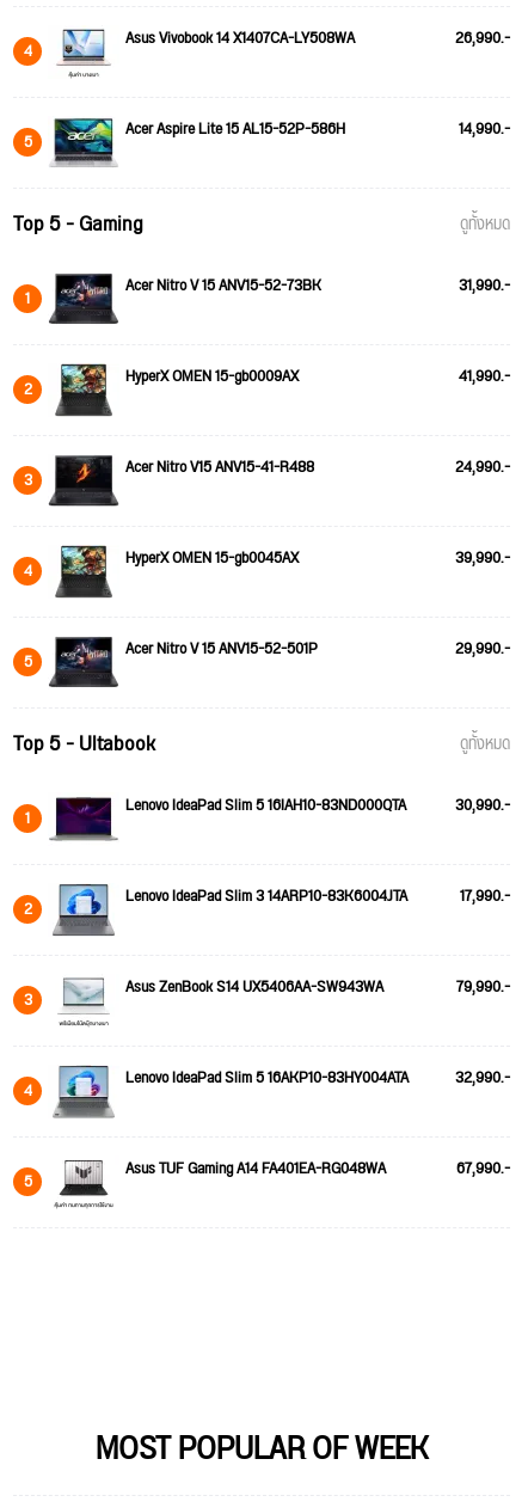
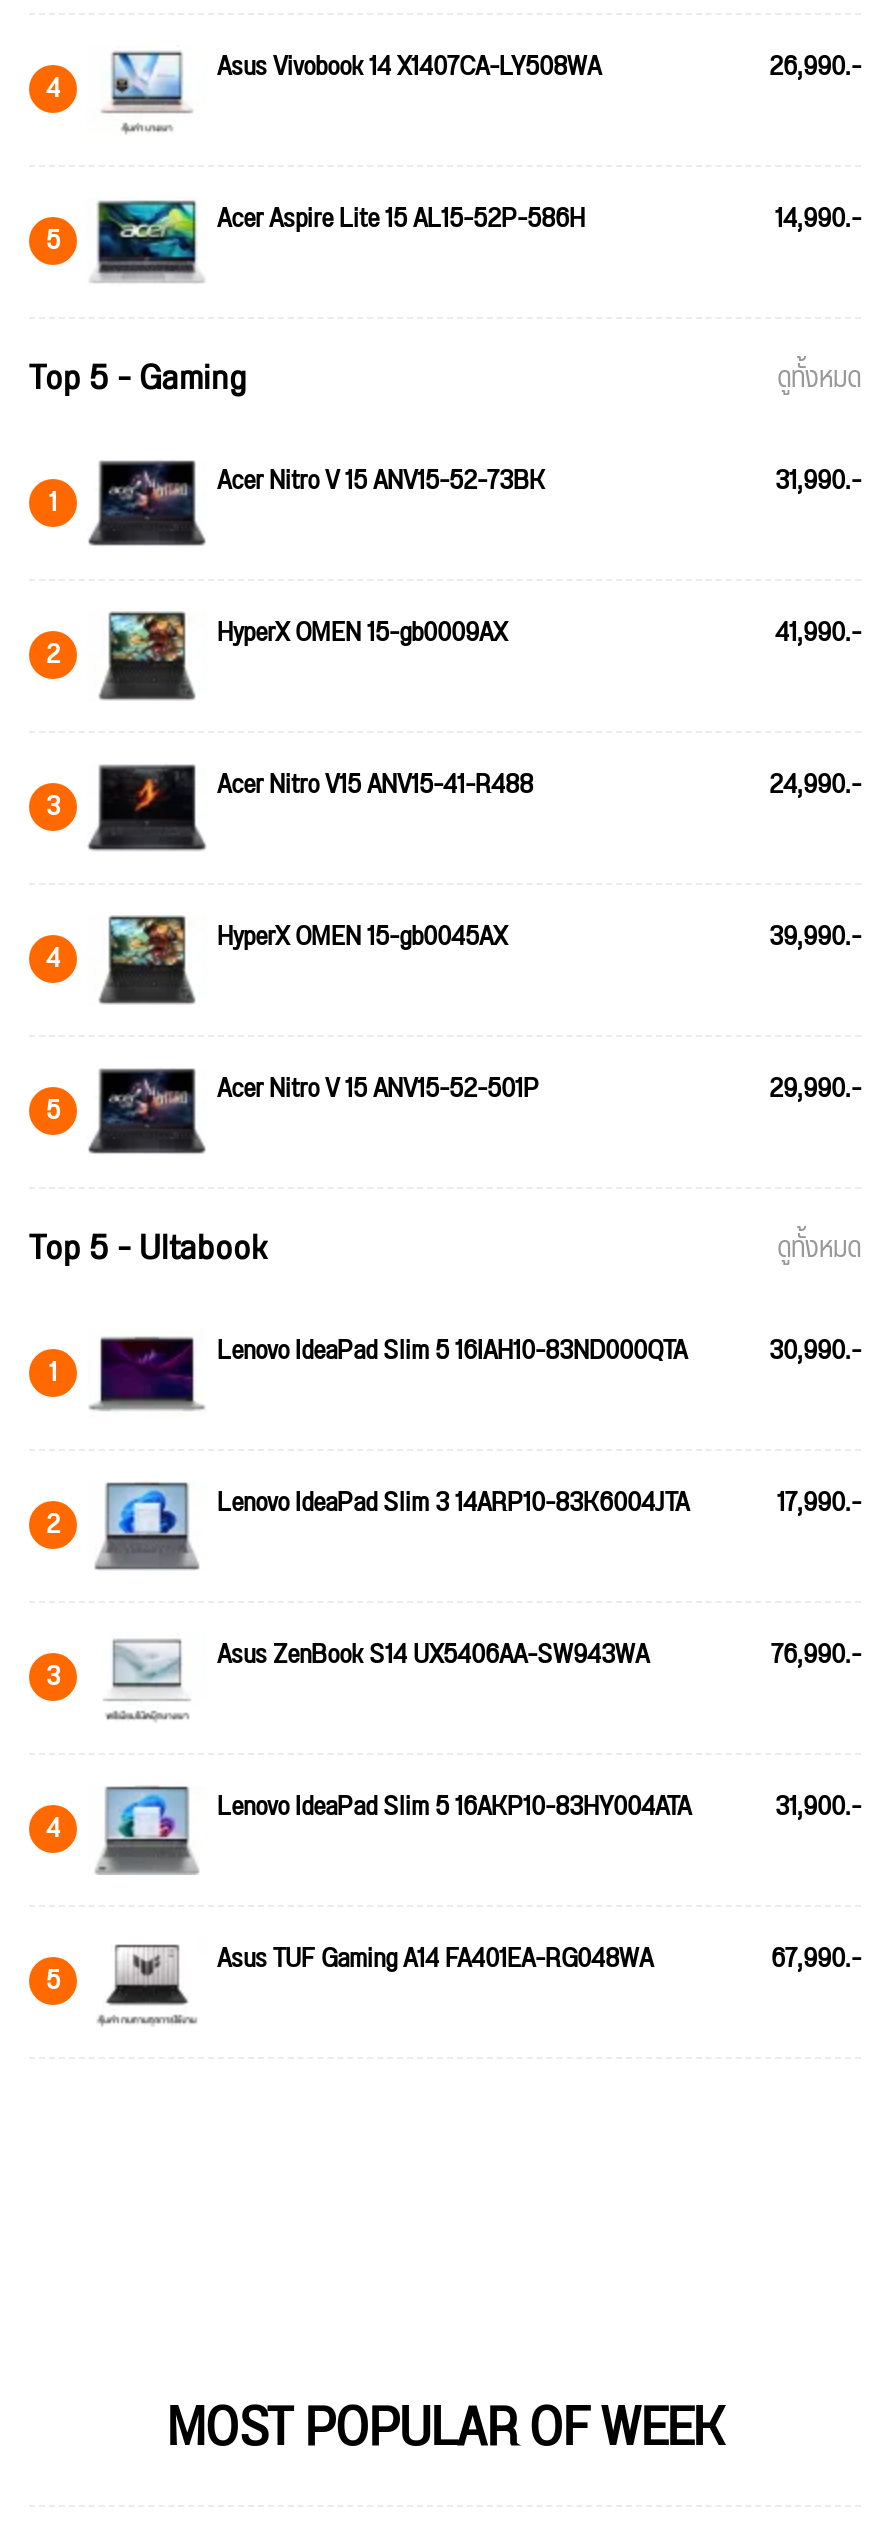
[456,971,510,1002] 79,990.- -> [771,1629,861,1681] 76,990.-
[125,1062,510,1093] Lenovo IdeaPad Slim 5 16AKP10-83HY004ATA 32,990.- -> [217,1781,861,1833] Lenovo IdeaPad Slim 5 16AKP10-83HY004ATA 31,900.-

